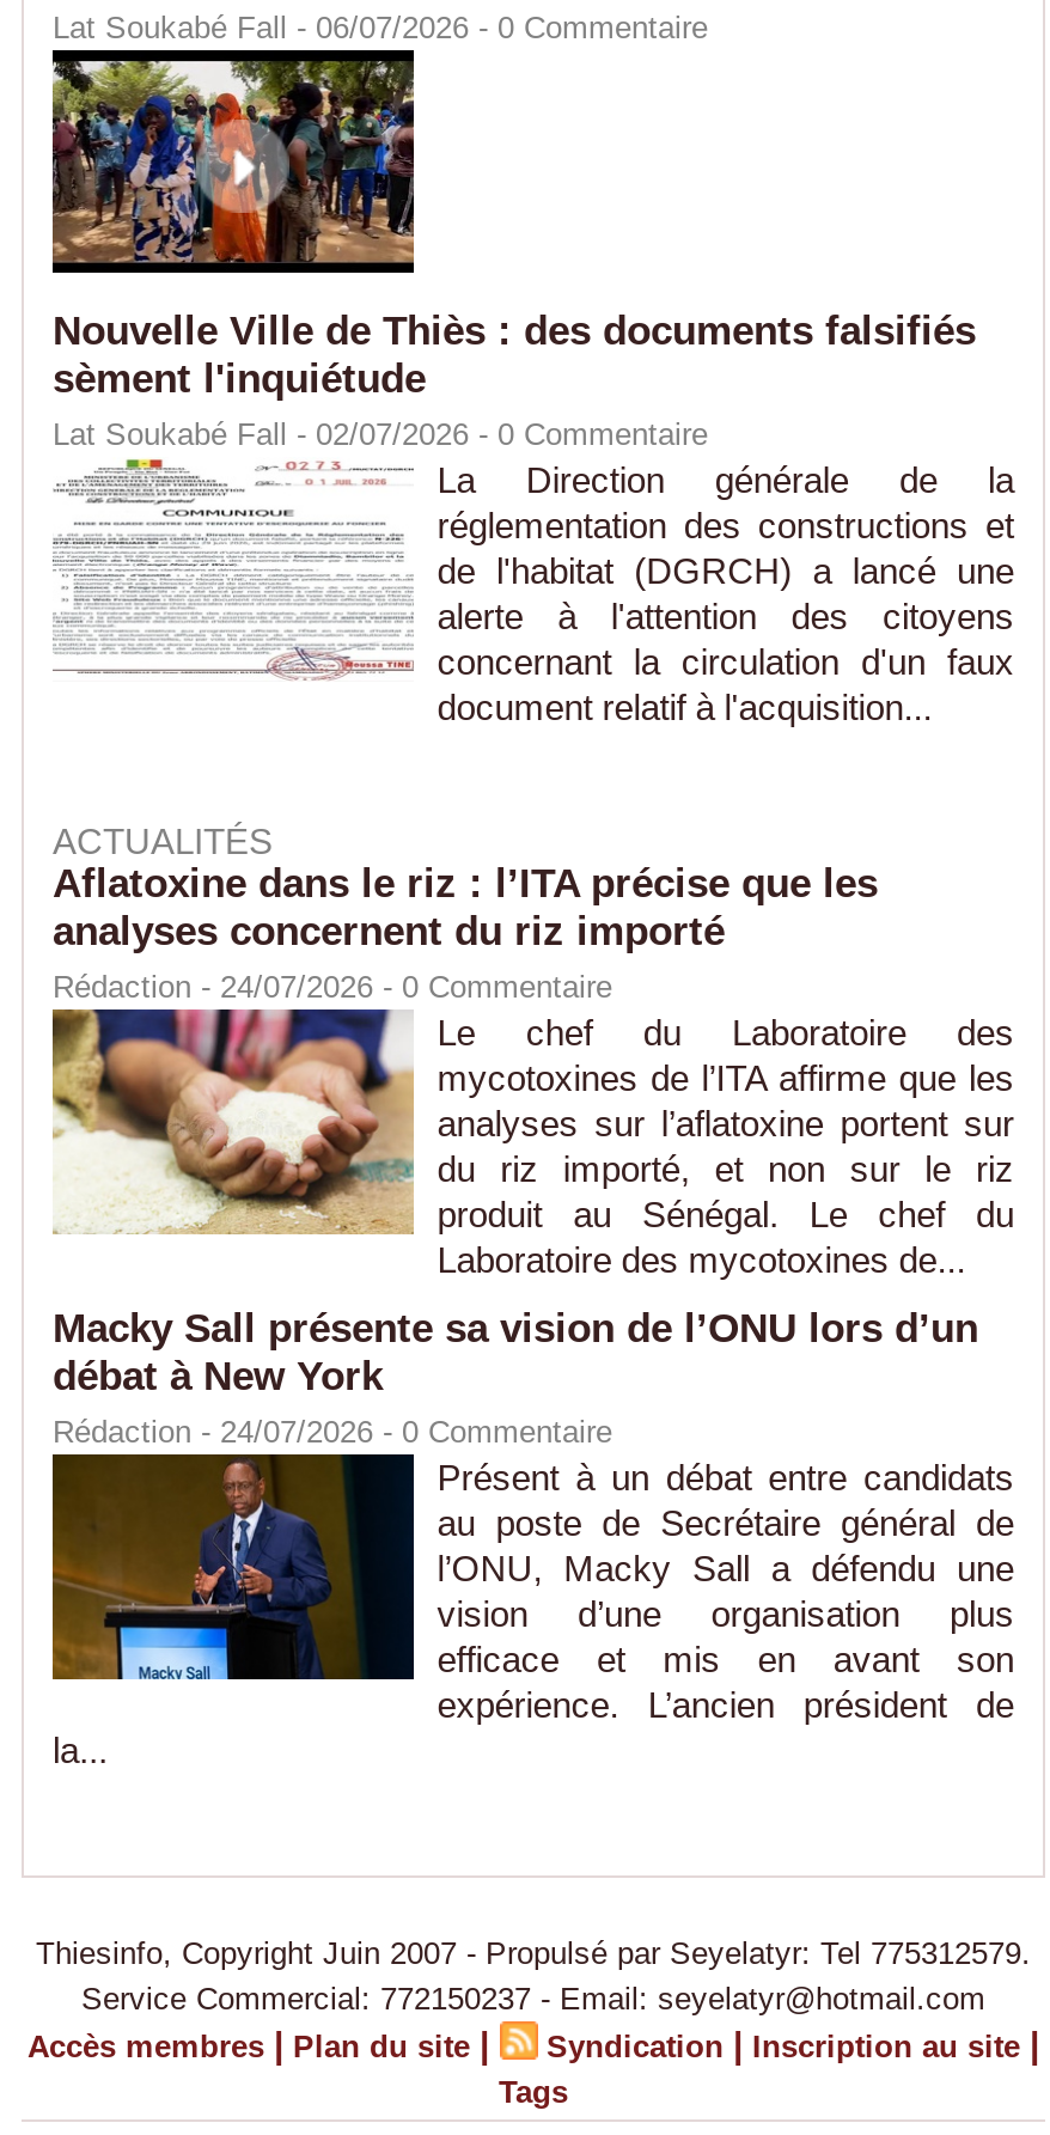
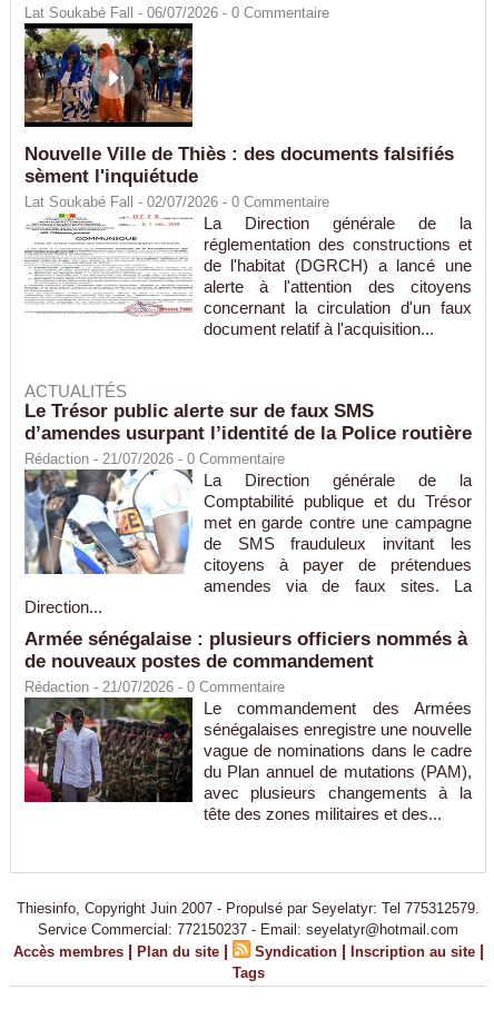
[50,862,1014,1281] [image] | Aflatoxine dans le riz : l’ITA précise que les | analyses concernent du riz importé | Rédaction - 24/07/2026 - 0 Commentaire | Le chef du Laboratoire des | mycotoxines de l’ITA affirme que les | analyses sur l’aflatoxine portent sur | du riz importé, et non sur le riz | produit au Sénégal. Le chef du | Laboratoire des mycotoxines de... -> [23,401,472,617] [image] | Le Trésor public alerte sur de faux SMS | d’amendes usurpant l’identité de la Police routière | Rédaction - 21/07/2026 - 0 Commentaire | La Direction générale de la | Comptabilité publique et du Trésor | met en garde contre une campagne | de SMS frauduleux invitant les | citoyens à payer de prétendues | amendes via de faux sites. La | Direction...
[50,1307,1014,1771] [image] | Macky Sall présente sa vision de l’ONU lors d’un | débat à New York | Rédaction - 24/07/2026 - 0 Commentaire | Présent à un débat entre candidats | au poste de Secrétaire général de | l’ONU, Macky Sall a défendu une | vision d’une organisation plus | efficace et mis en avant son | expérience. L’ancien président de | la... -> [23,629,472,824] [image] | Armée sénégalaise : plusieurs officiers nommés à | de nouveaux postes de commandement | Rédaction - 21/07/2026 - 0 Commentaire | Le commandement des Armées | sénégalaises enregistre une nouvelle | vague de nominations dans le cadre | du Plan annuel de mutations (PAM), | avec plusieurs changements à la | tête des zones militaires et des...

